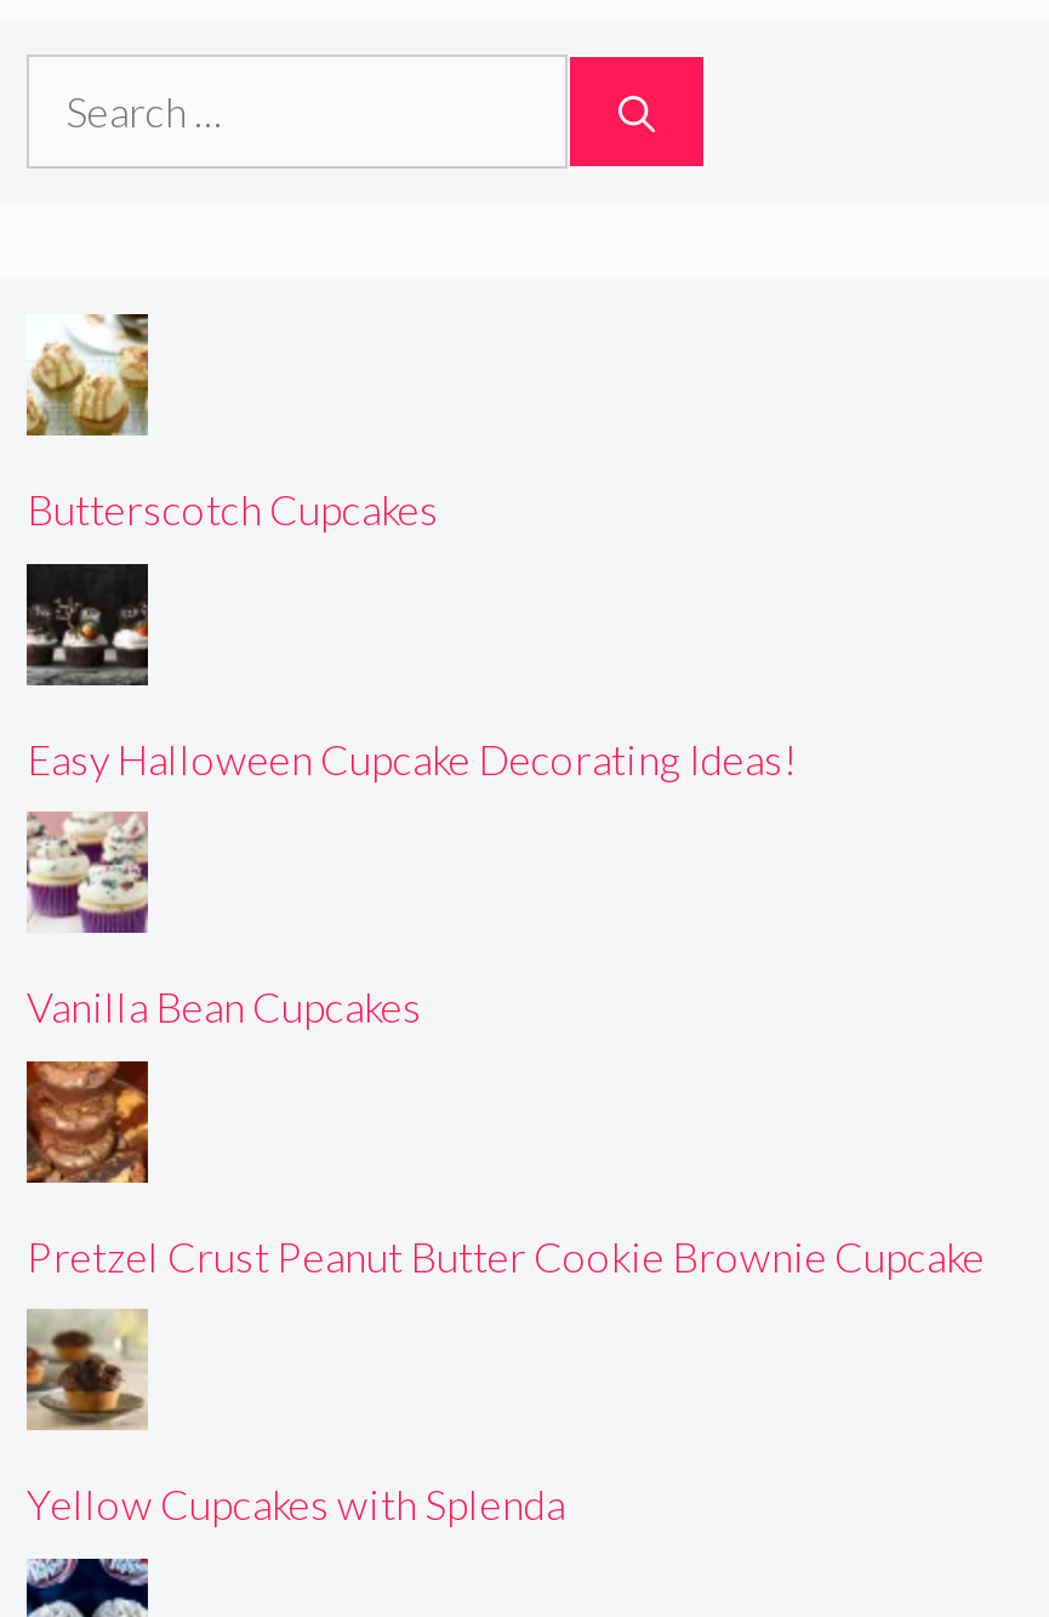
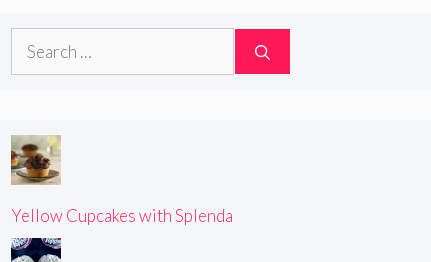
[27,312,439,536] [image] | Butterscotch Cupcakes -> none
[24,562,796,785] [image] | Easy Halloween Cupcake Decorating Ideas! -> none
[24,809,422,1033] [image] | Vanilla Bean Cupcakes -> none
[24,1059,985,1282] [image] | Pretzel Crust Peanut Butter Cookie Brownie Cupcake -> none

